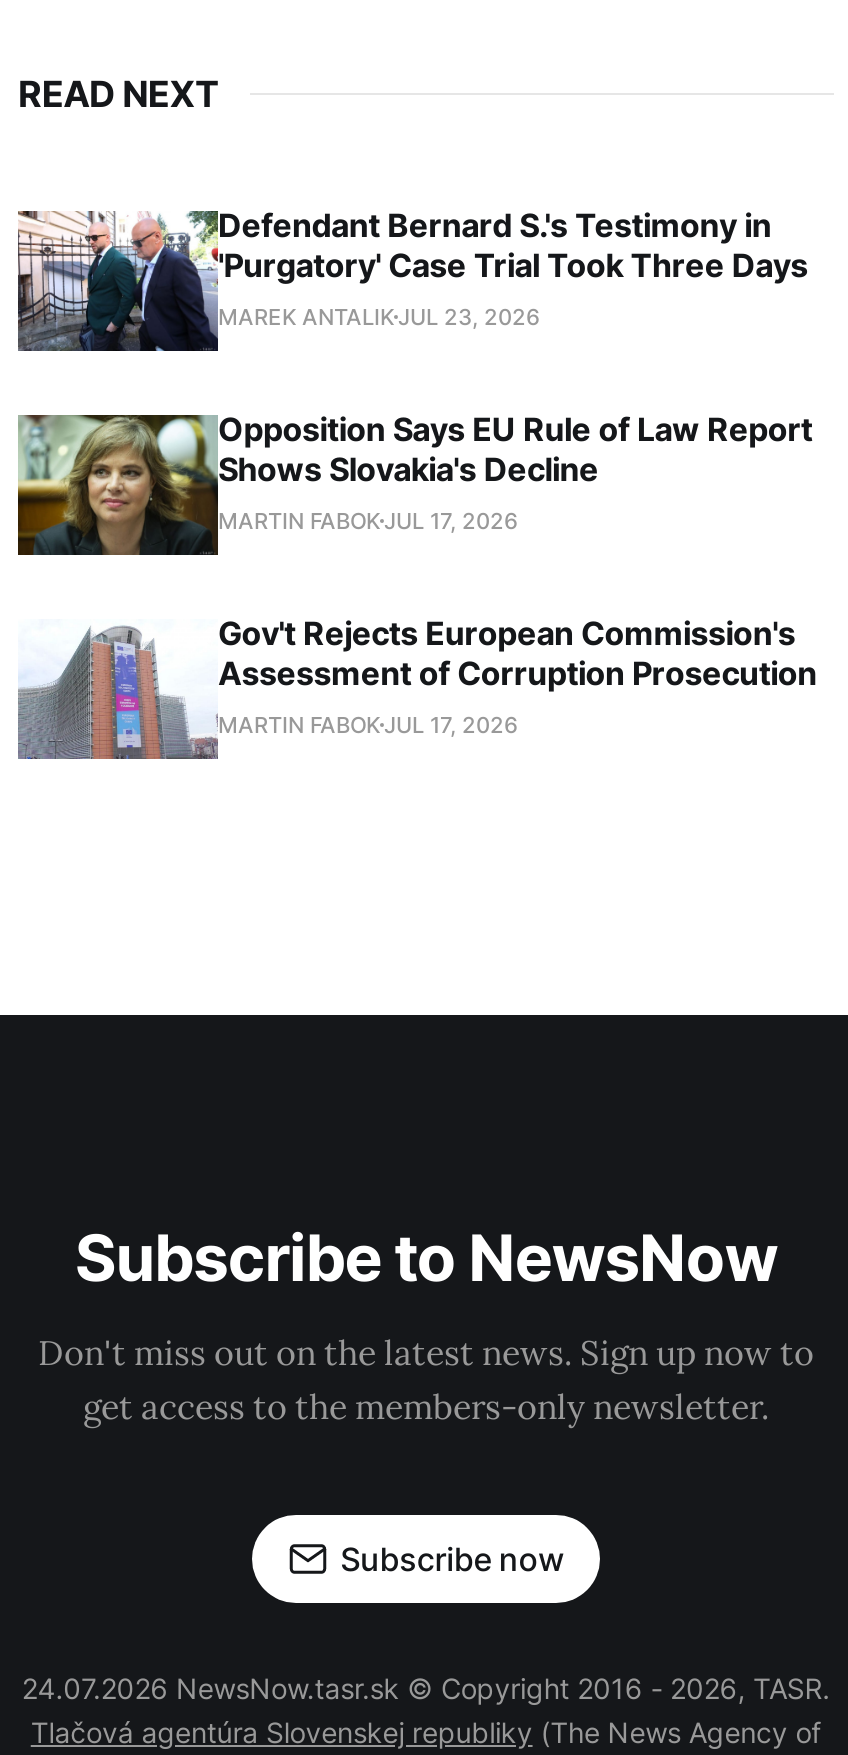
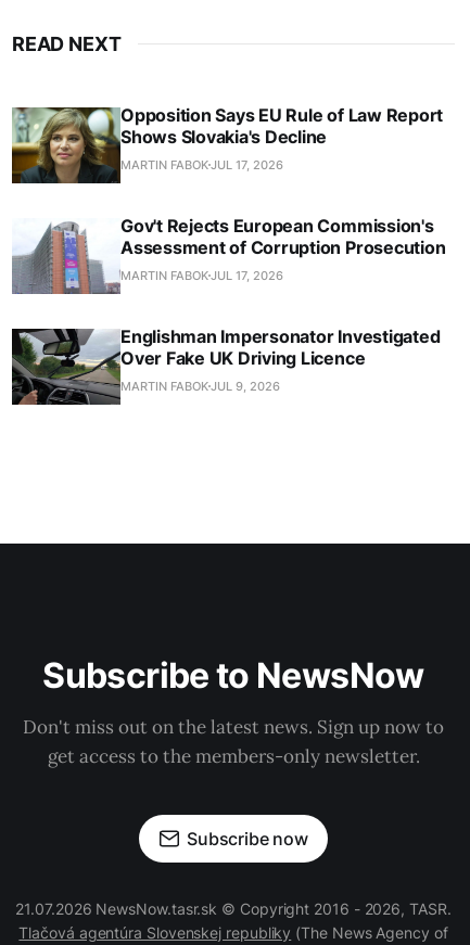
[16,205,808,353] [image] | Defendant Bernard S.'s Testimony in | 'Purgatory' Case Trial Took Three Days | MAREK ANTALIK JUL 23, 2026 -> none
moved [16,409,817,739] -> [11,104,445,283]: [image] | Opposition Says EU Rule of Law Report | Shows Slovakia's Decline | MARTIN FABOK JUL 17, 2026 | Gov't Rejects European Commission's | Assessment of Corruption Prosecution | MARTIN FABOK JUL 17, 2026
none -> [11,325,440,406] [image] | Englishman Impersonator Investigated | Over Fake UK Driving Licence | MARTIN FABOK JUL 9, 2026
[22,1671,830,1705] 24.07.2026 NewsNow.tasr.sk © Copyright 2016 - 2026, TASR. -> [16,899,451,918] 21.07.2026 NewsNow.tasr.sk © Copyright 2016 - 2026, TASR.

